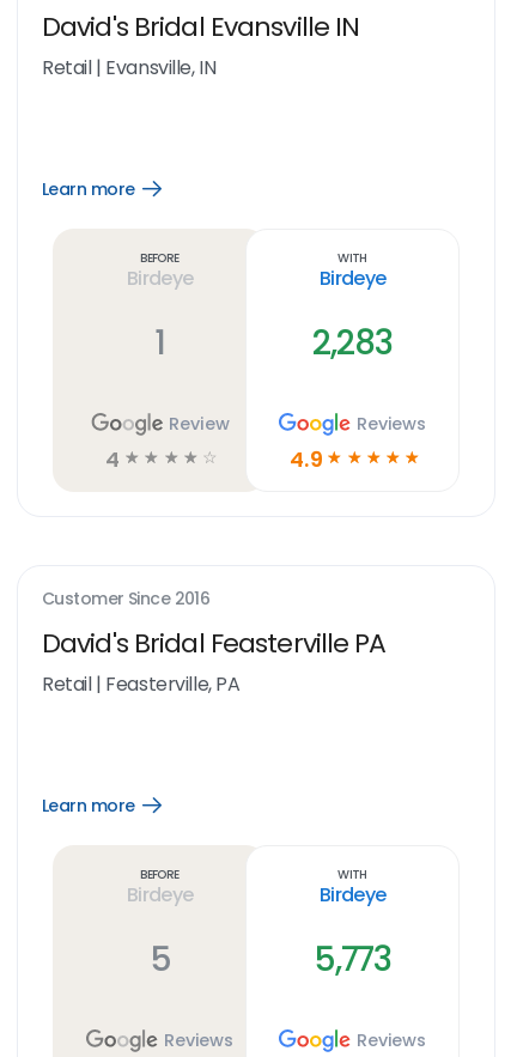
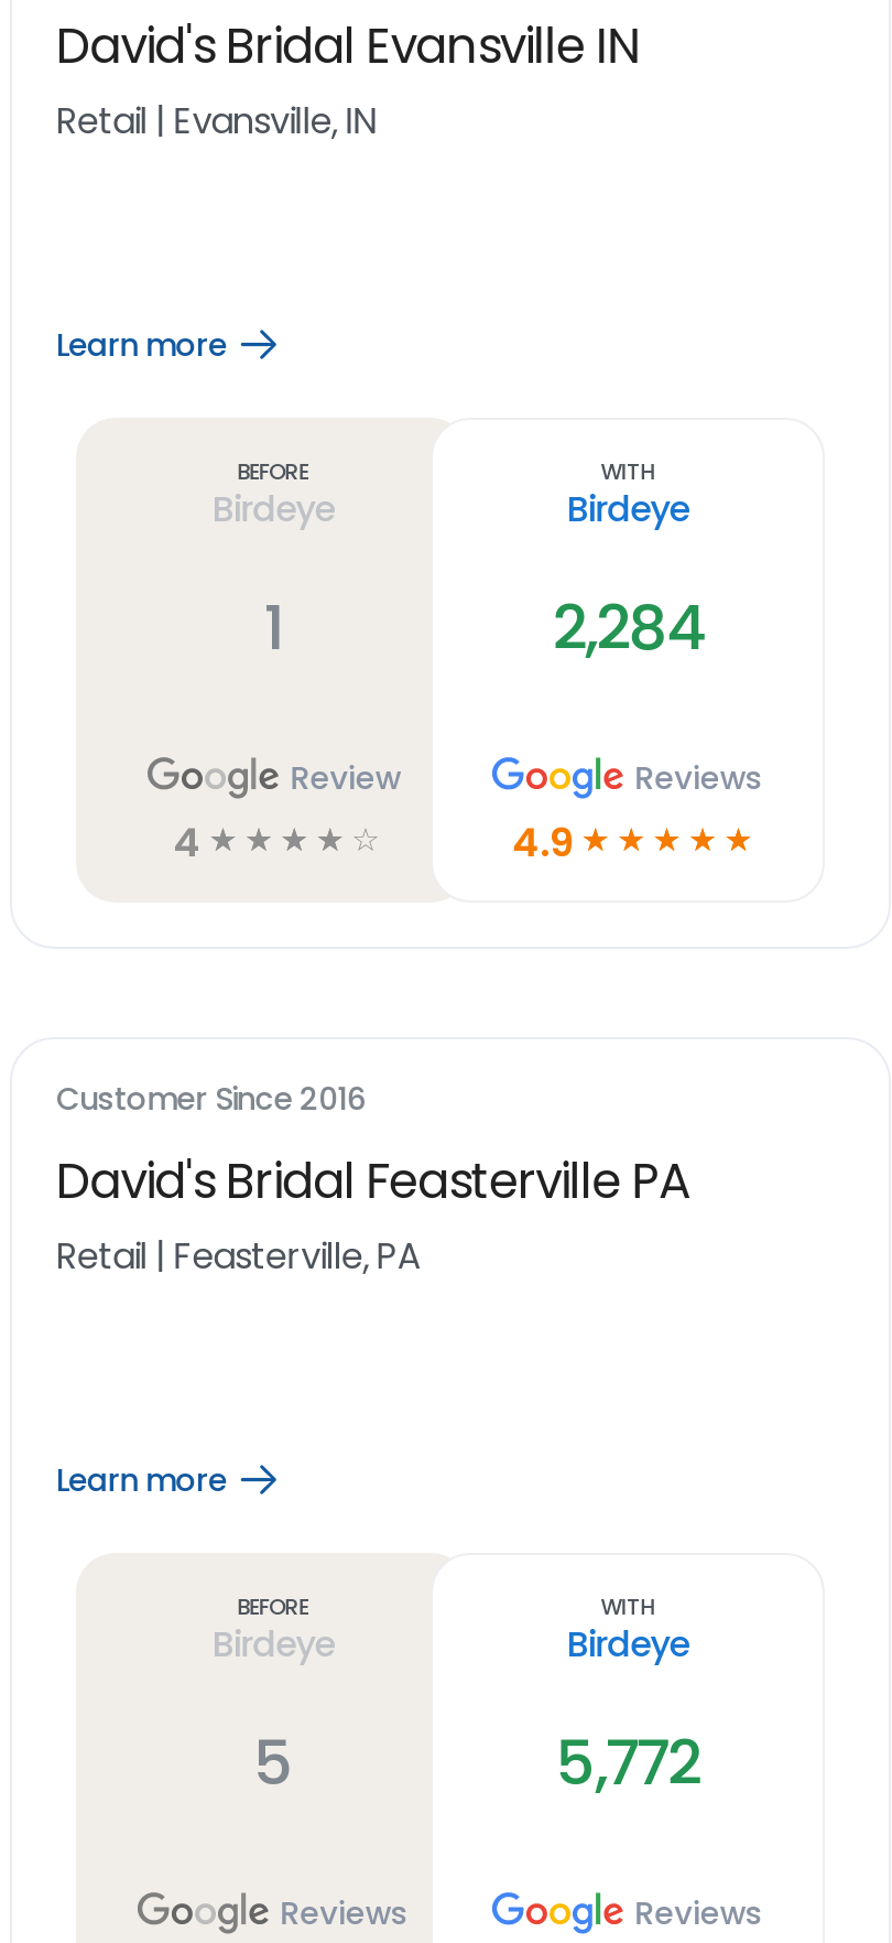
[313,319,392,366] 2,283 -> [552,584,703,670] 2,284
[313,935,392,982] 5,773 -> [556,1719,700,1805] 5,772

